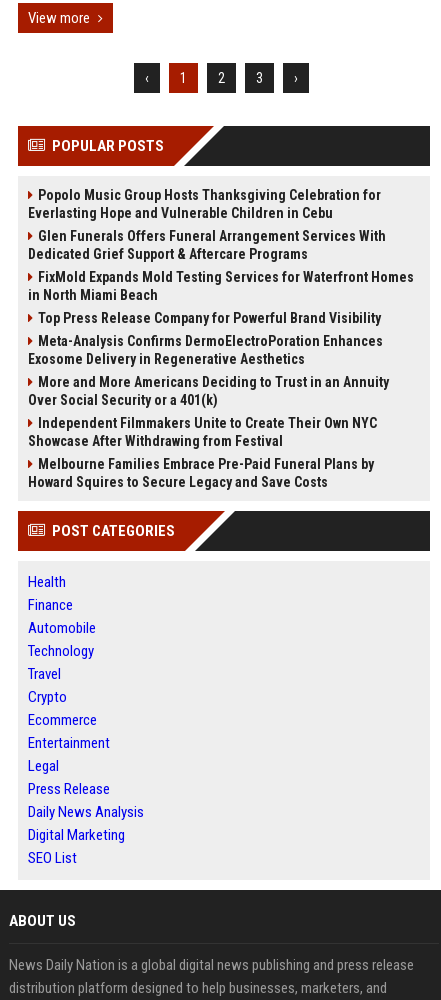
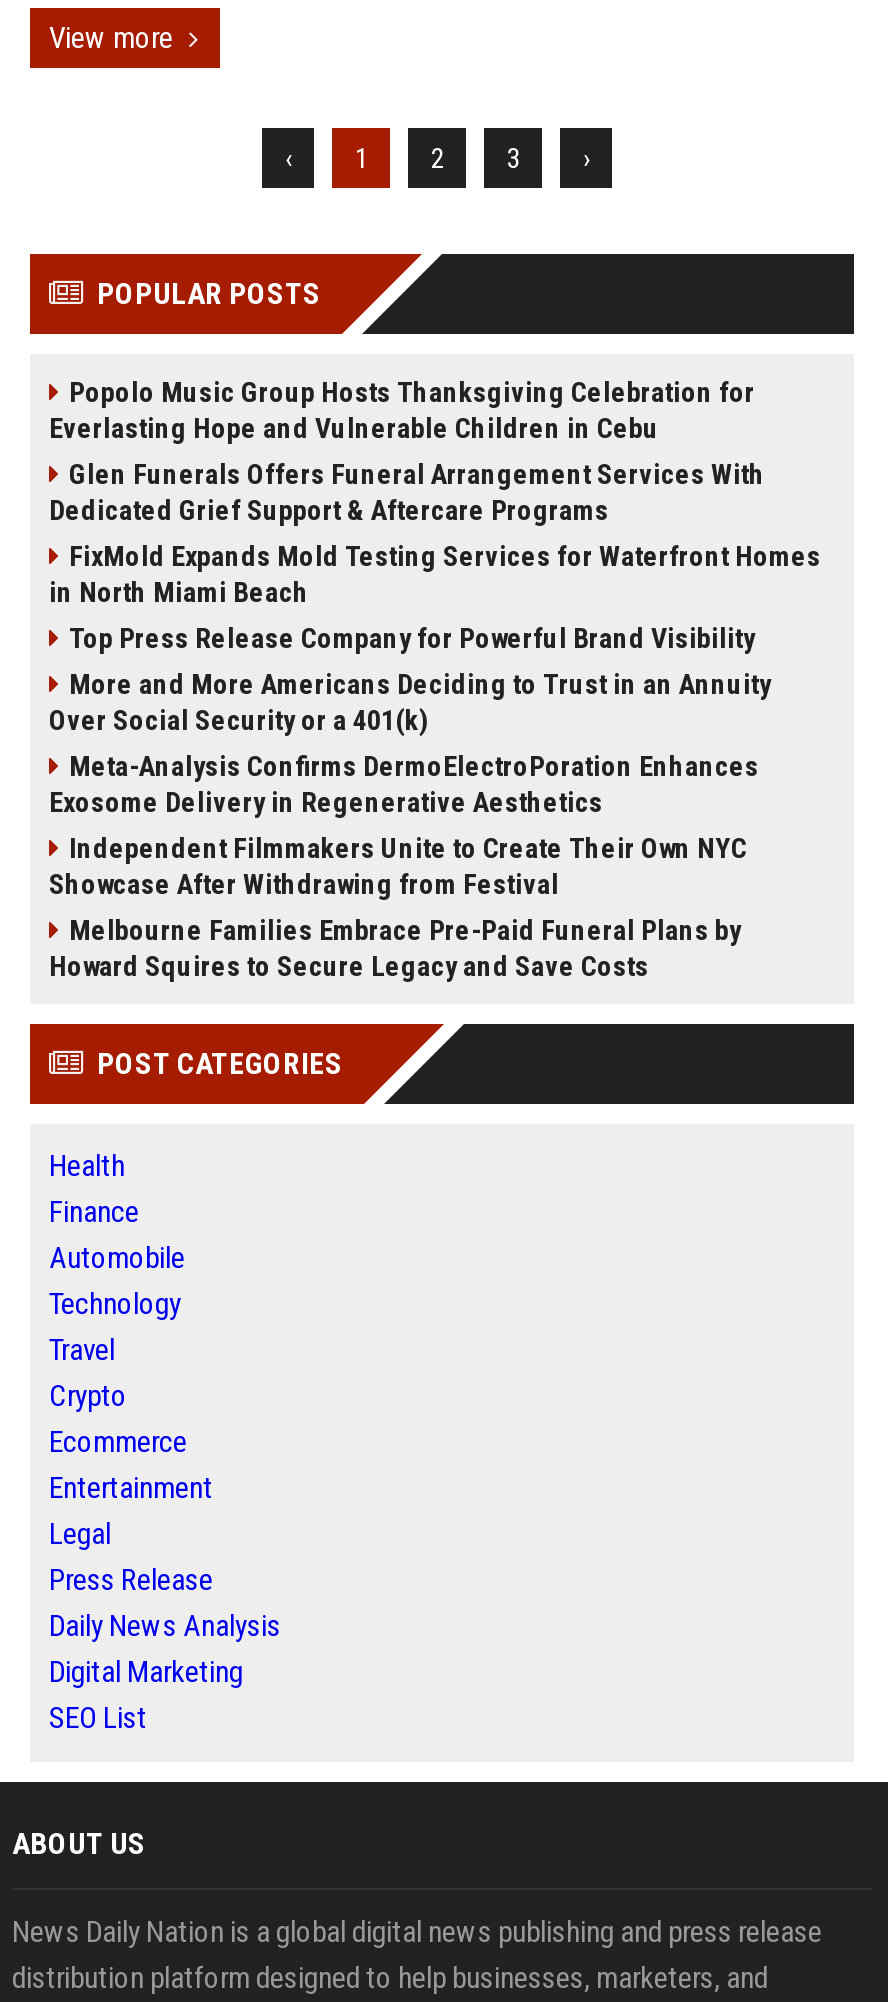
moved [27,333,382,367] -> [49,750,759,818]: Meta-Analysis Confirms DermoElectroPoration Enhances | Exosome Delivery in Regenerative Aesthetics
moved [27,374,388,408] -> [49,668,771,736]: More and More Americans Deciding to Trust in an Annuity | Over Social Security or a 401(k)

